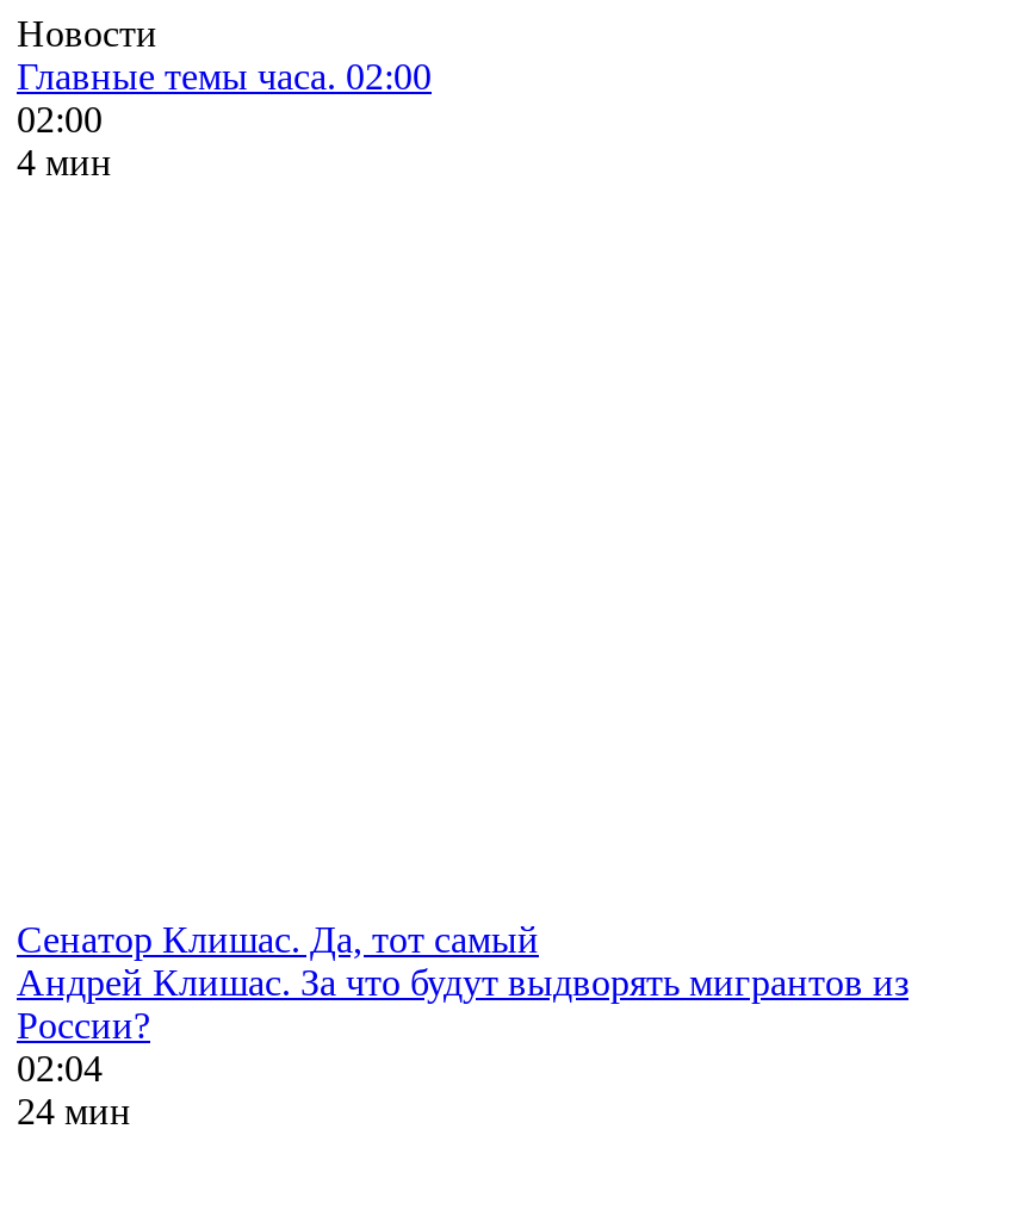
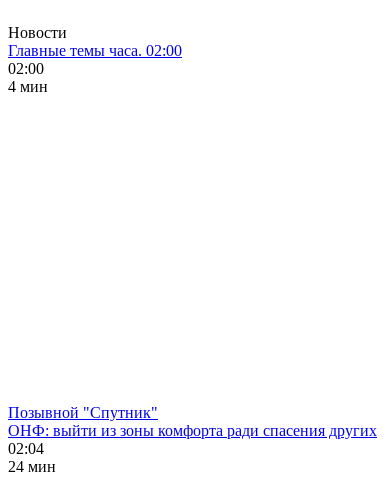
[17,919,909,1046] Сенатор Клишас. Да, тот самый | Андрей Клишас. За что будут выдворять мигрантов из | России? -> [8,404,377,439] Позывной "Спутник" | ОНФ: выйти из зоны комфорта ради спасения других

